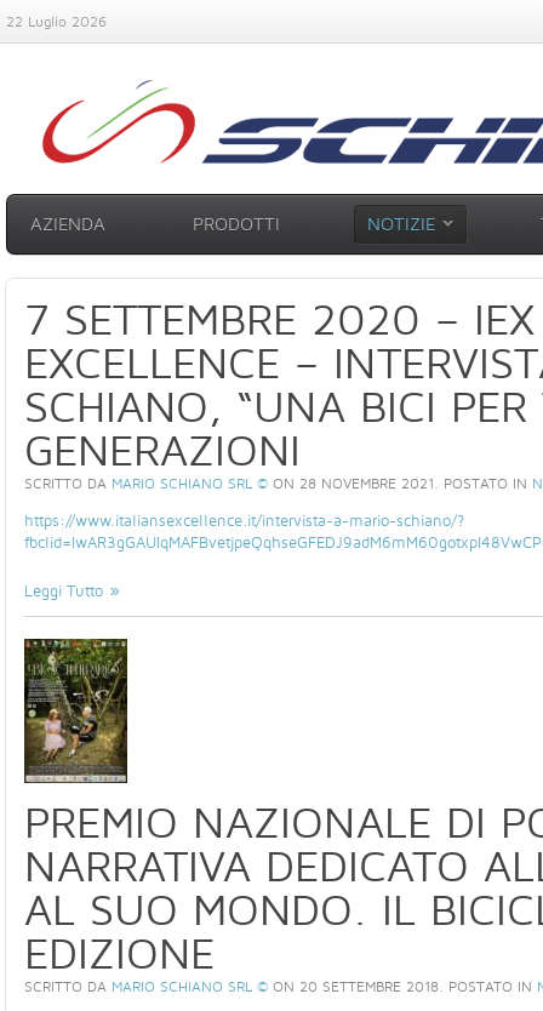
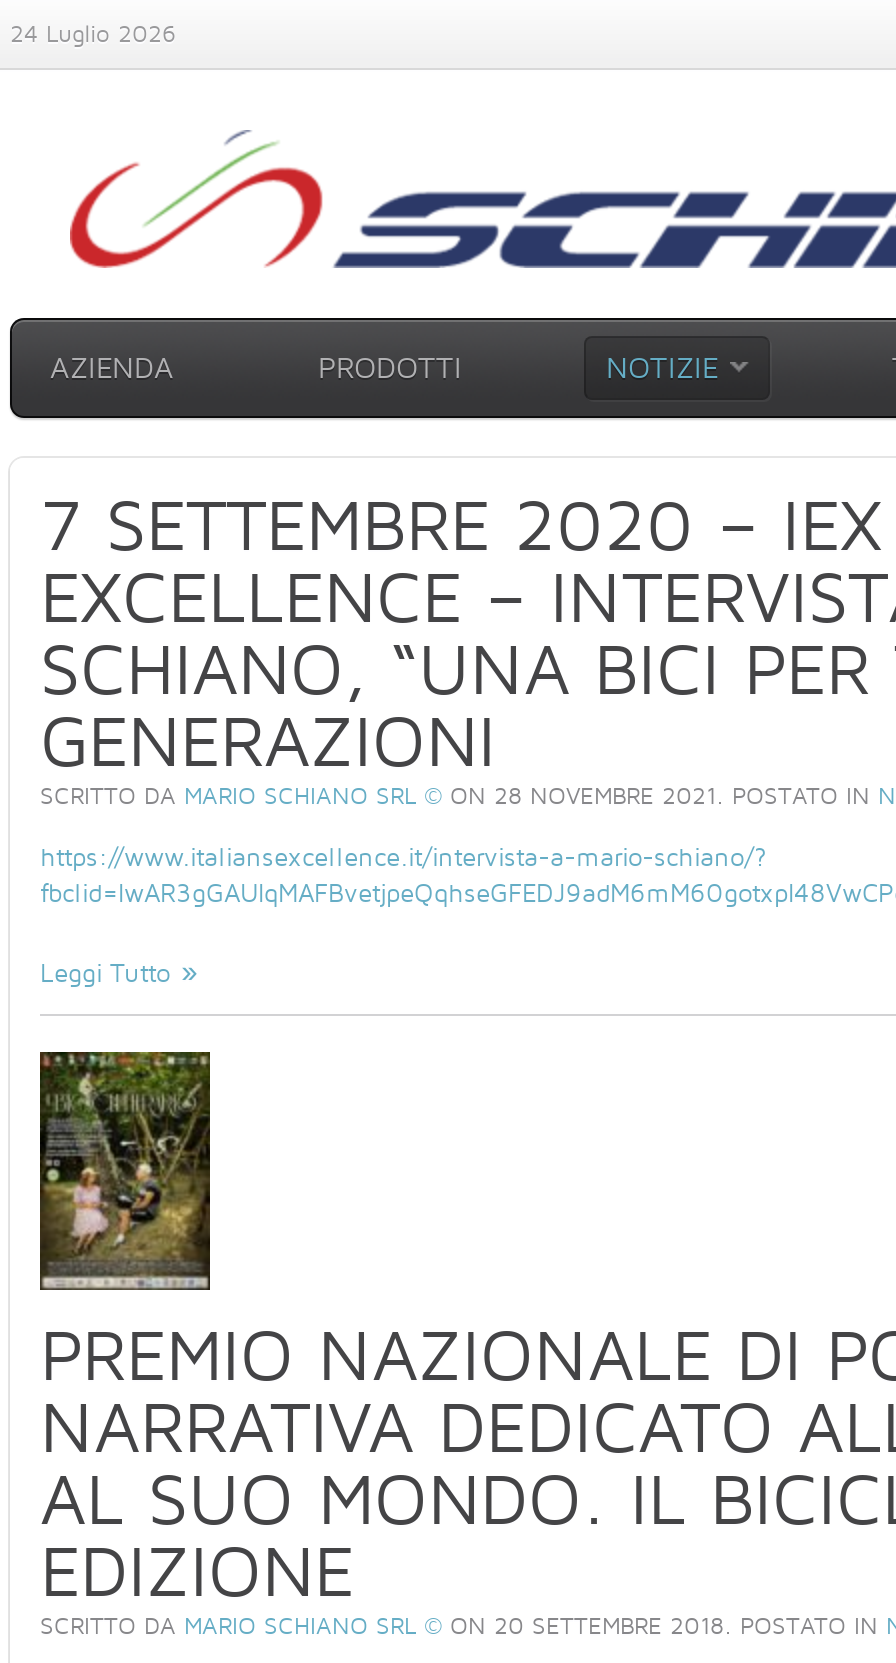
[6,12,107,30] 22 Luglio 2026 -> [10,18,176,48] 24 Luglio 2026

